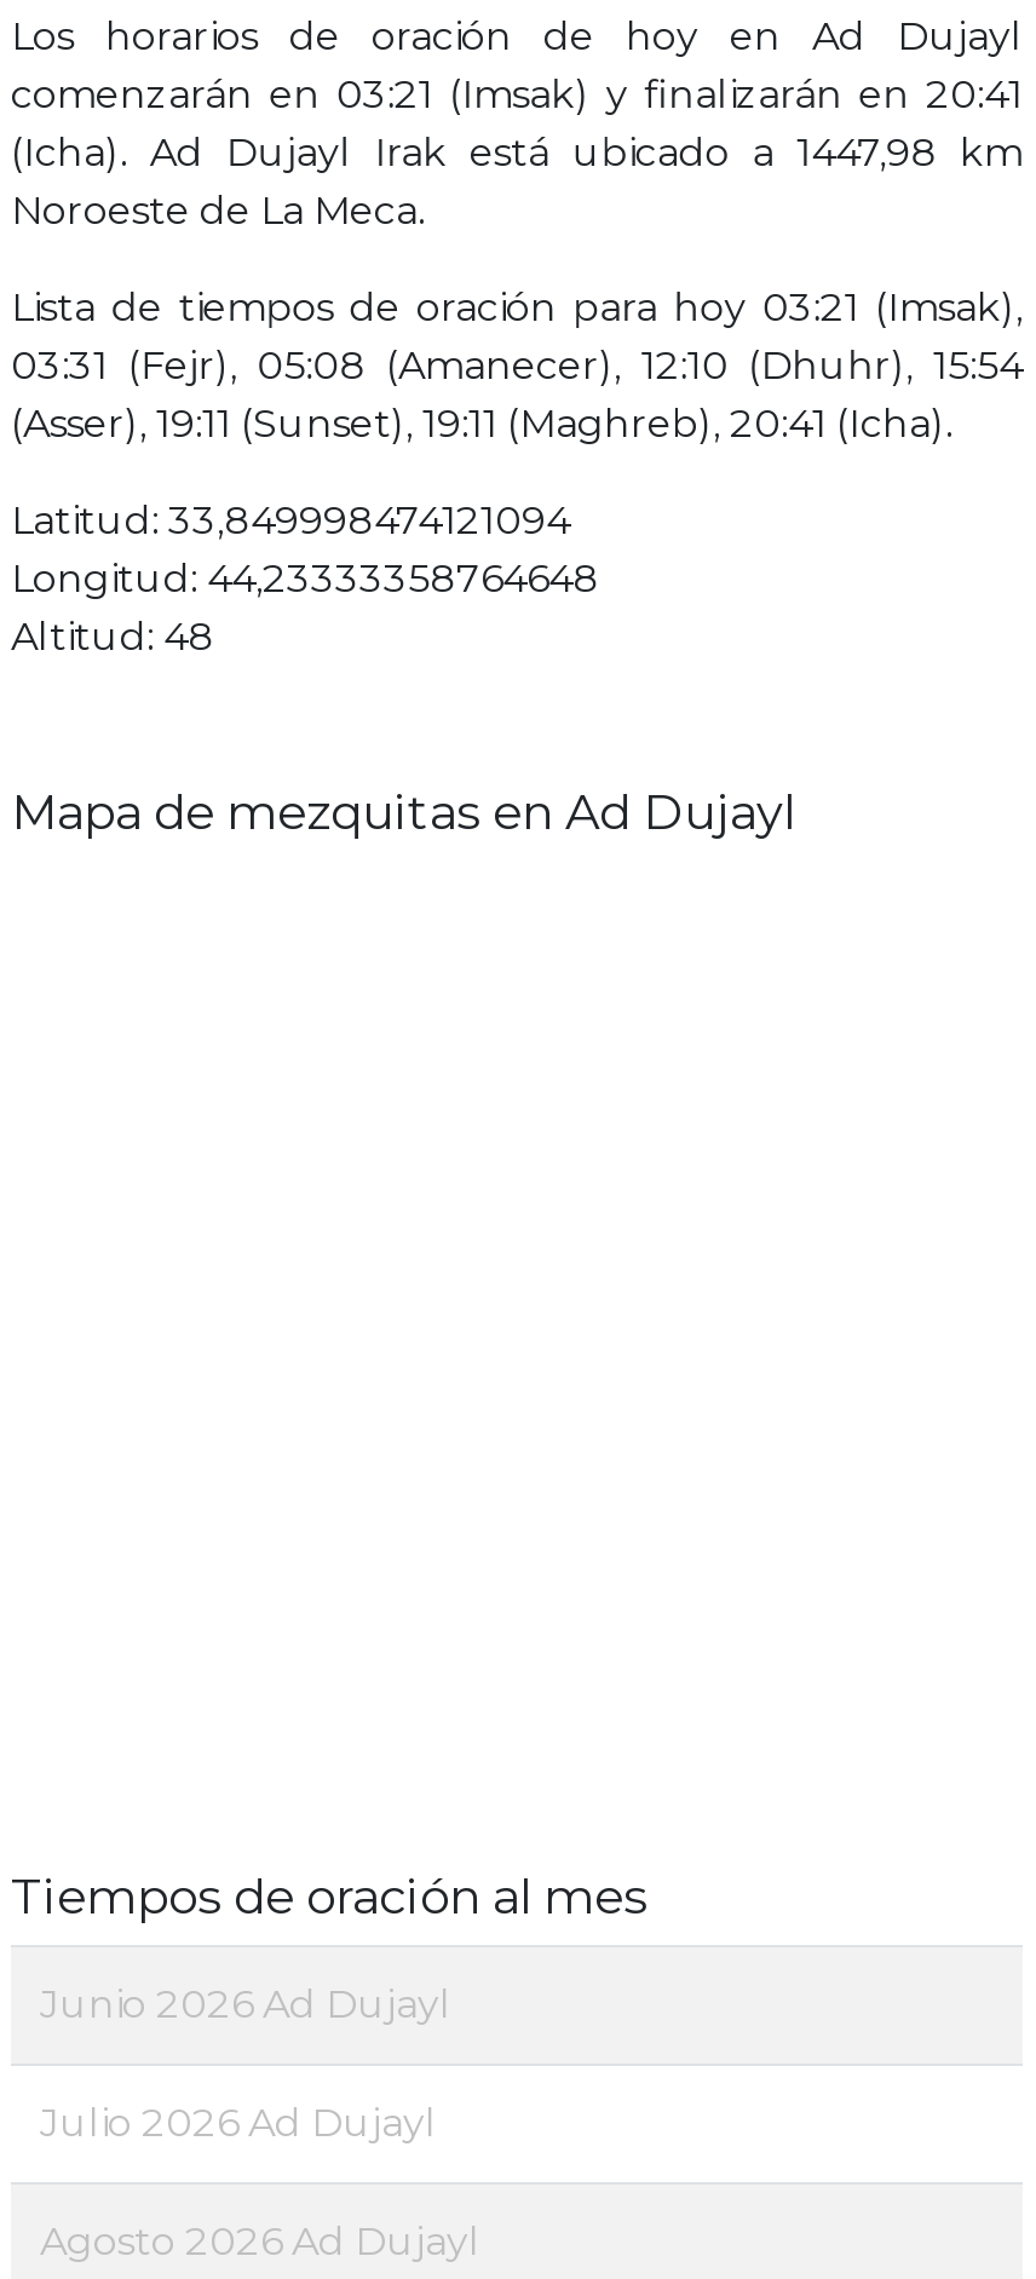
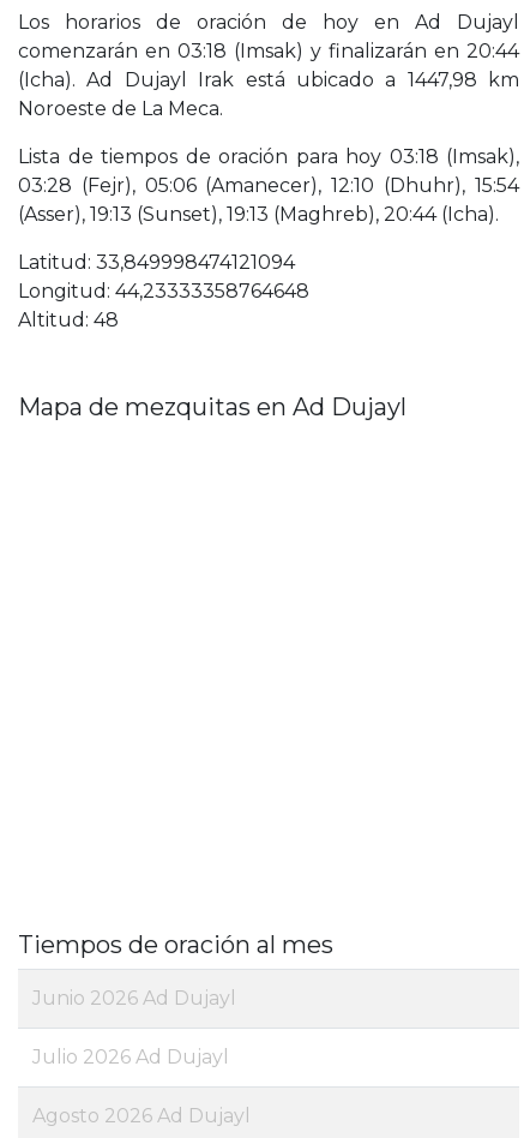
[11,72,1023,118] comenzarán en 03:21 (Imsak) y finalizarán en 20:41 -> [18,40,519,63] comenzarán en 03:18 (Imsak) y finalizarán en 20:44
[11,285,1023,331] Lista de tiempos de oración para hoy 03:21 (Imsak), -> [18,145,519,168] Lista de tiempos de oración para hoy 03:18 (Imsak),
[11,343,1023,389] 03:31 (Fejr), 05:08 (Amanecer), 12:10 (Dhuhr), 15:54 -> [18,174,519,197] 03:28 (Fejr), 05:06 (Amanecer), 12:10 (Dhuhr), 15:54
[11,401,952,447] (Asser), 19:11 (Sunset), 19:11 (Maghreb), 20:41 (Icha). -> [18,203,499,226] (Asser), 19:13 (Sunset), 19:13 (Maghreb), 20:44 (Icha).

